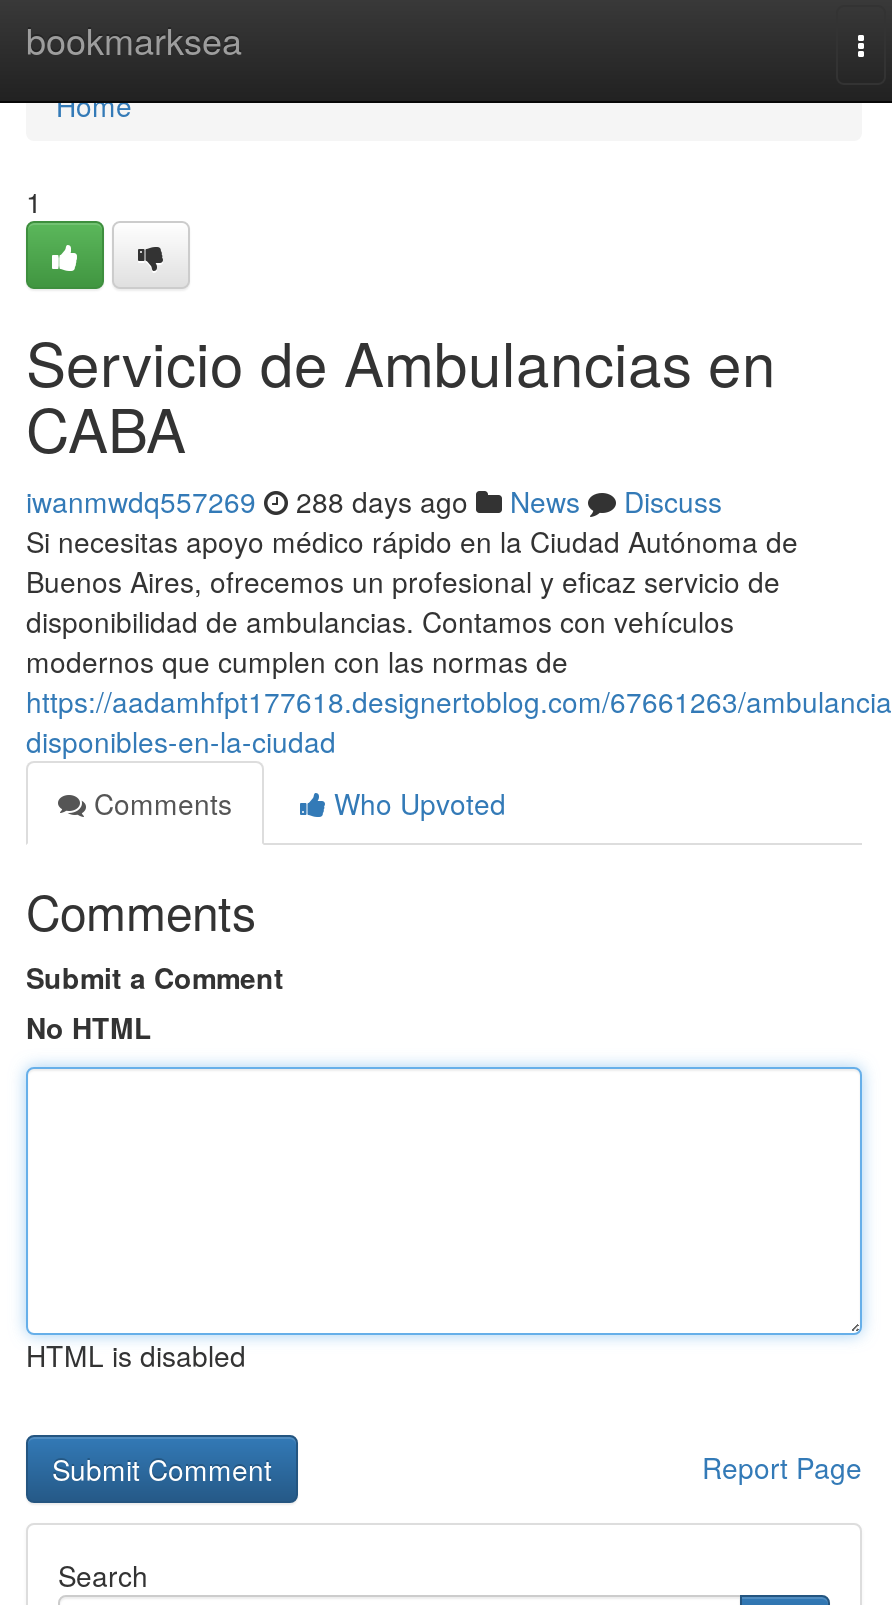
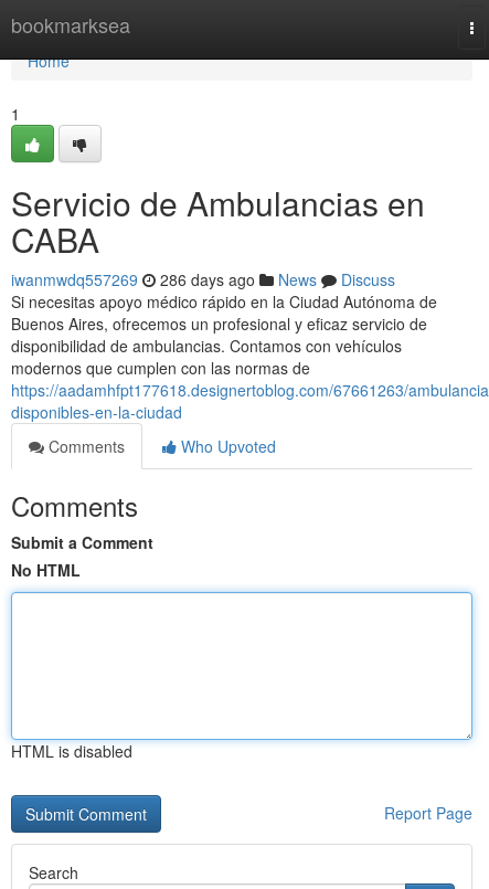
[26,481,722,521] iwanmwdq557269 288 days ago News Discuss -> [11,268,395,290] iwanmwdq557269 286 days ago News Discuss

